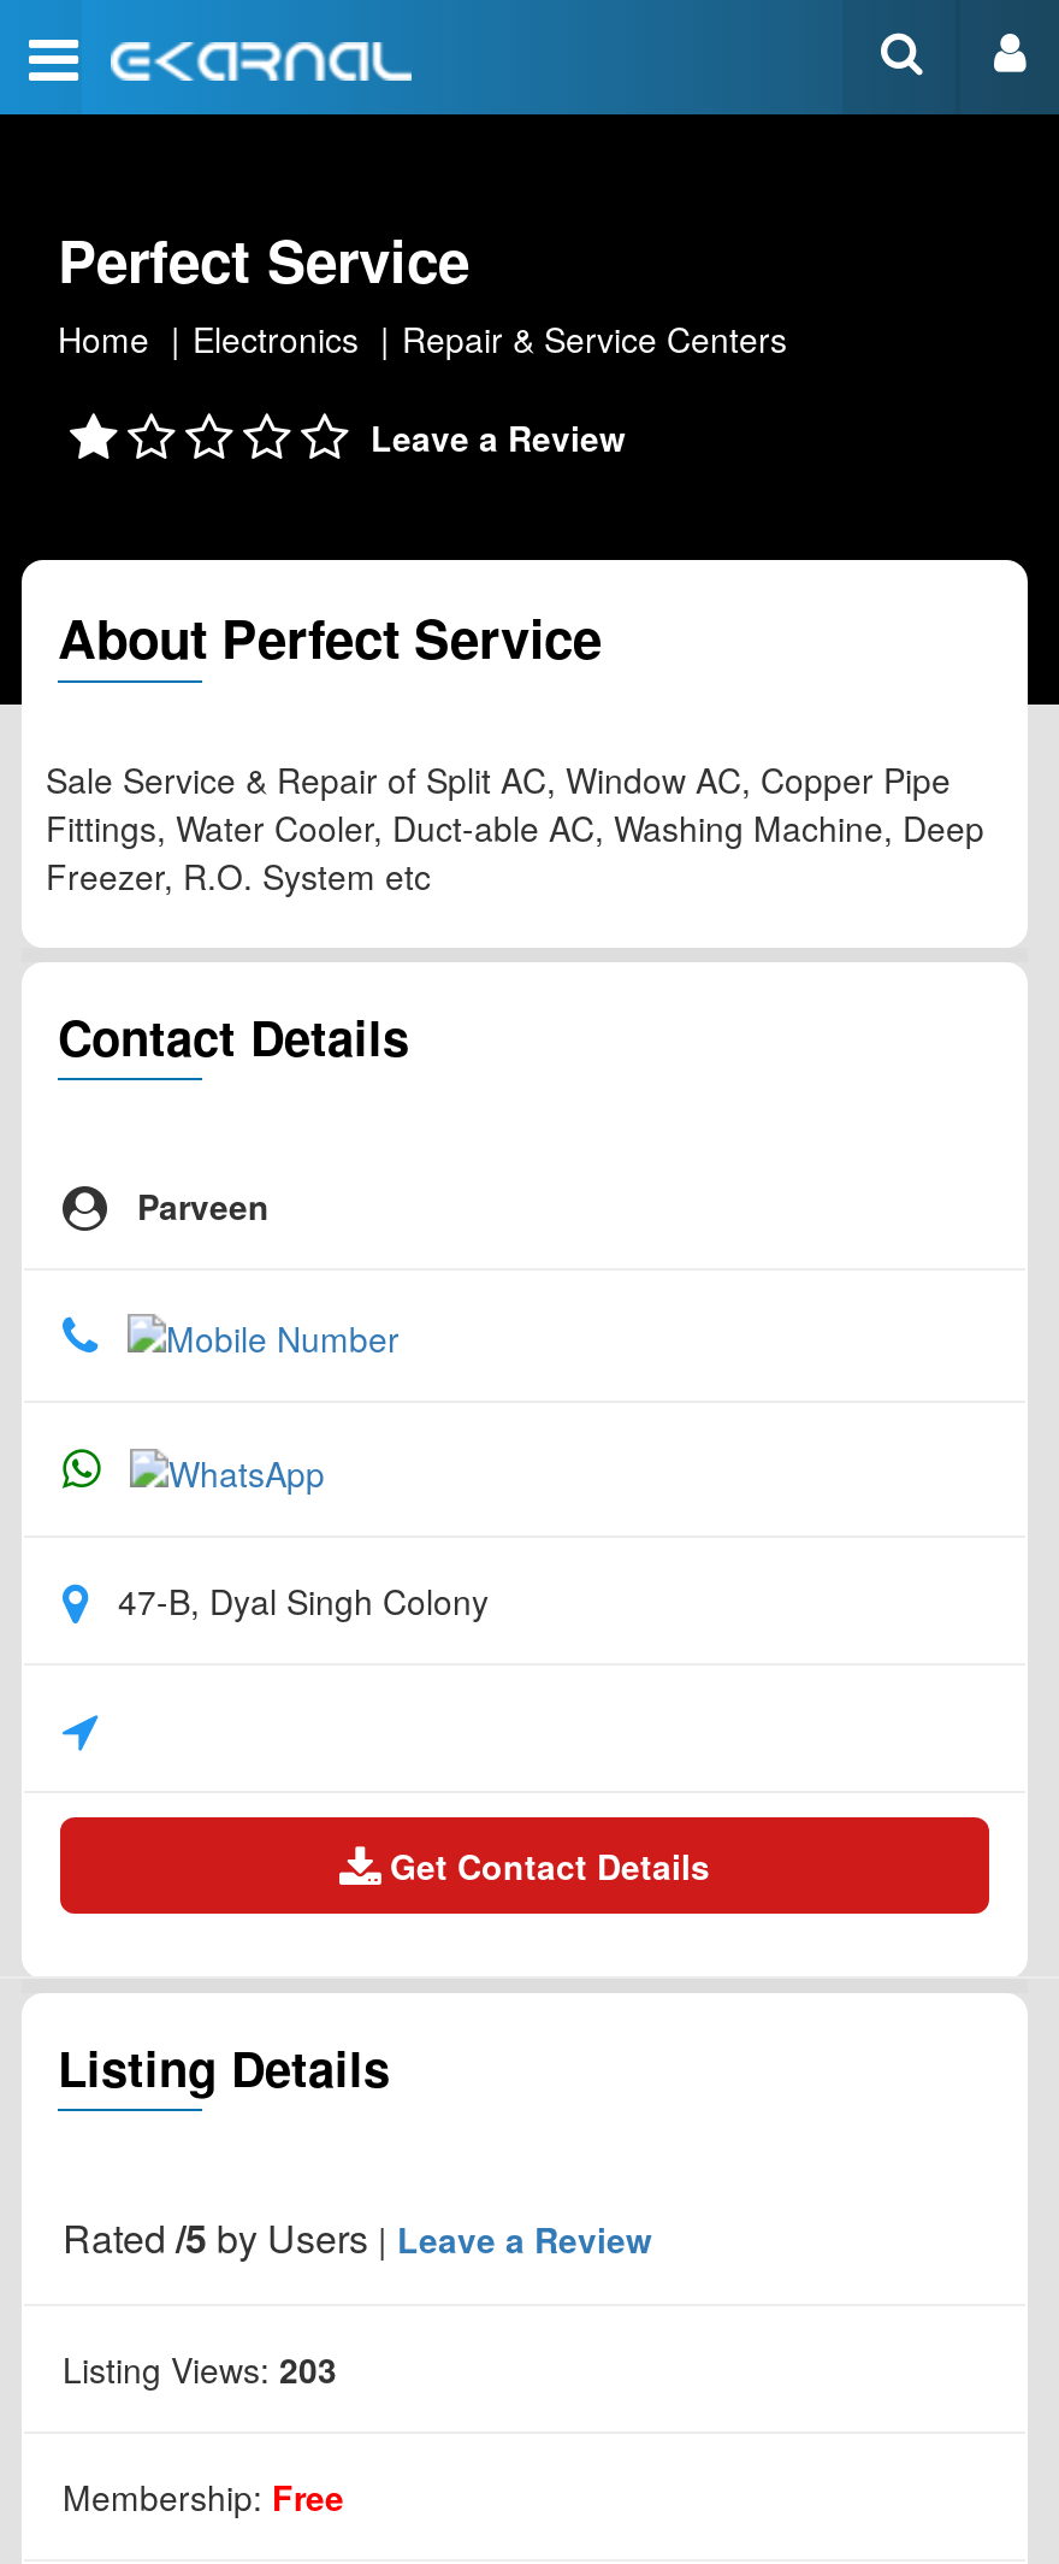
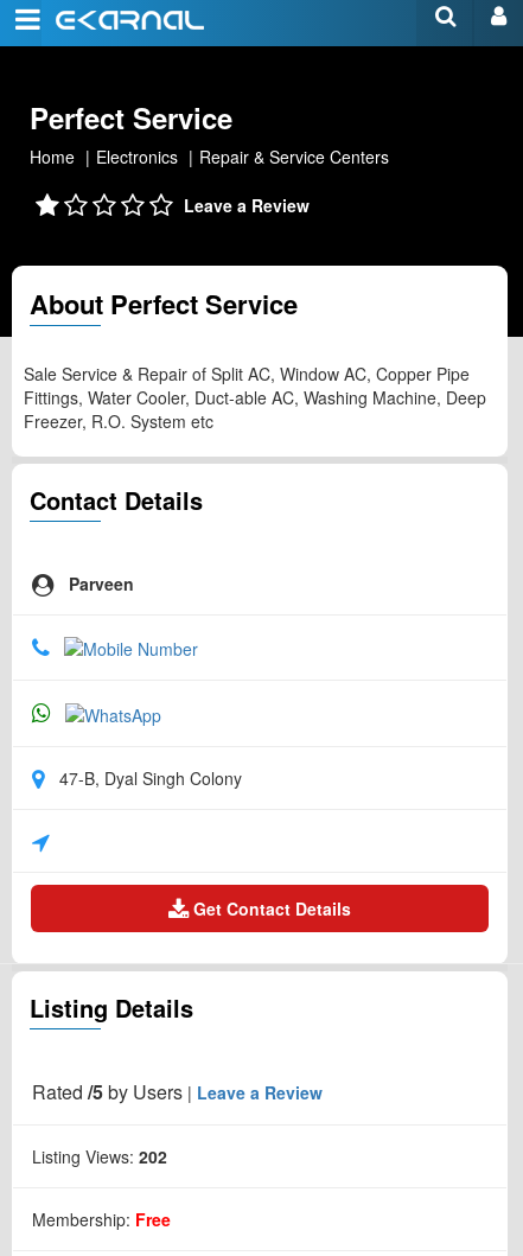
[63,2344,337,2392] Listing Views: 203 -> [32,1144,167,1168] Listing Views: 202

